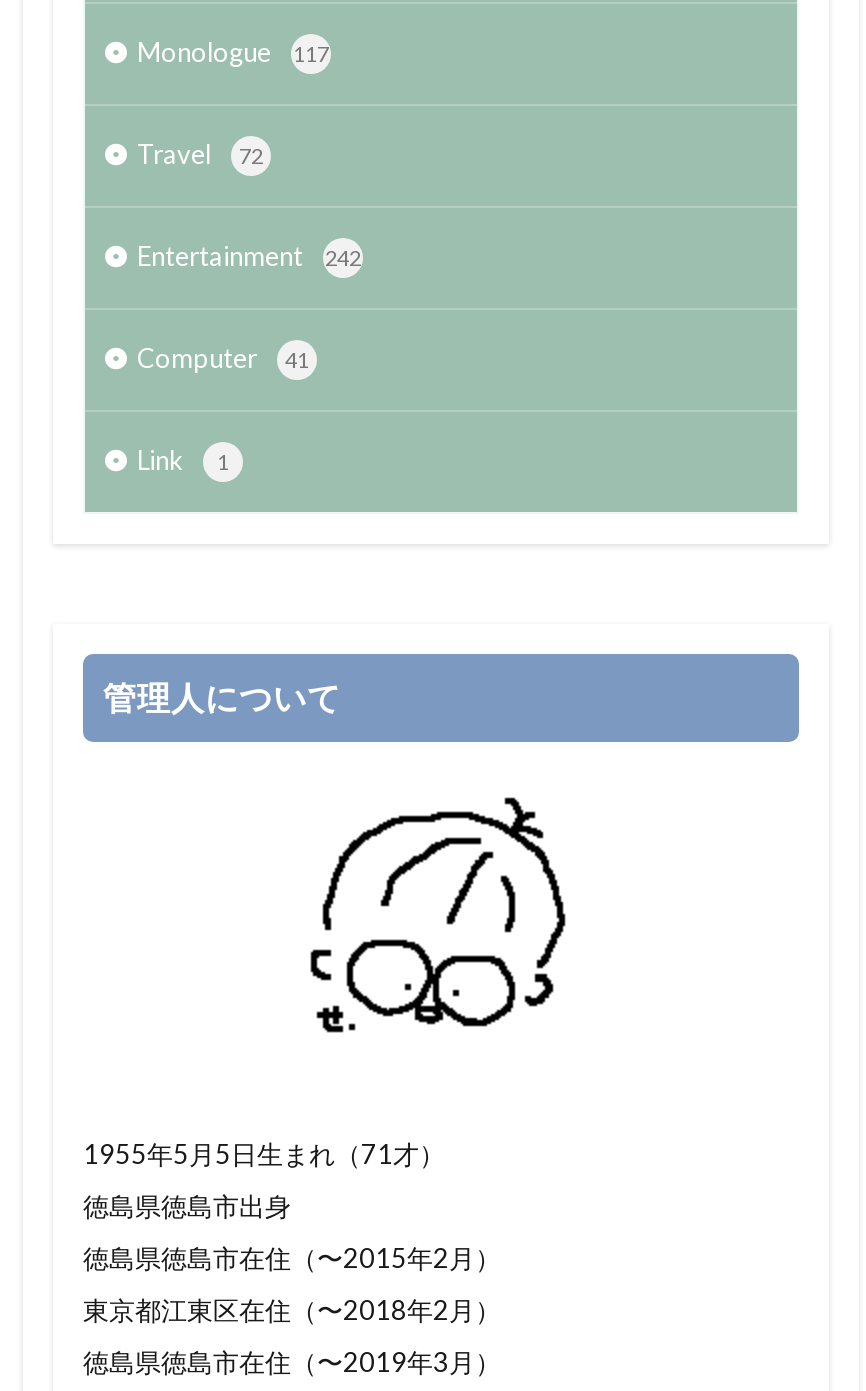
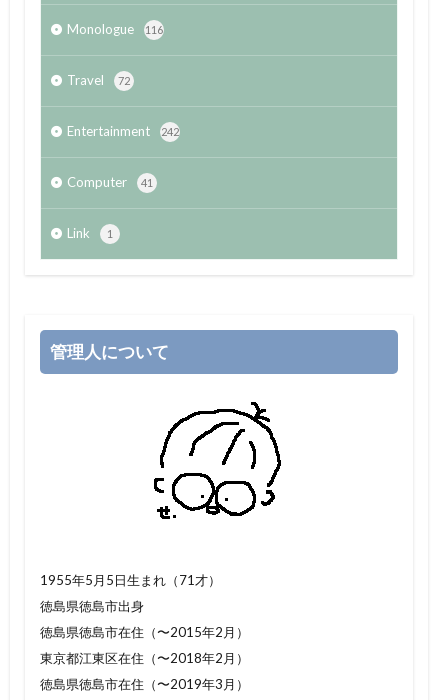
[137,37,329,69] Monologue 117 -> [67,21,163,37] Monologue 116

